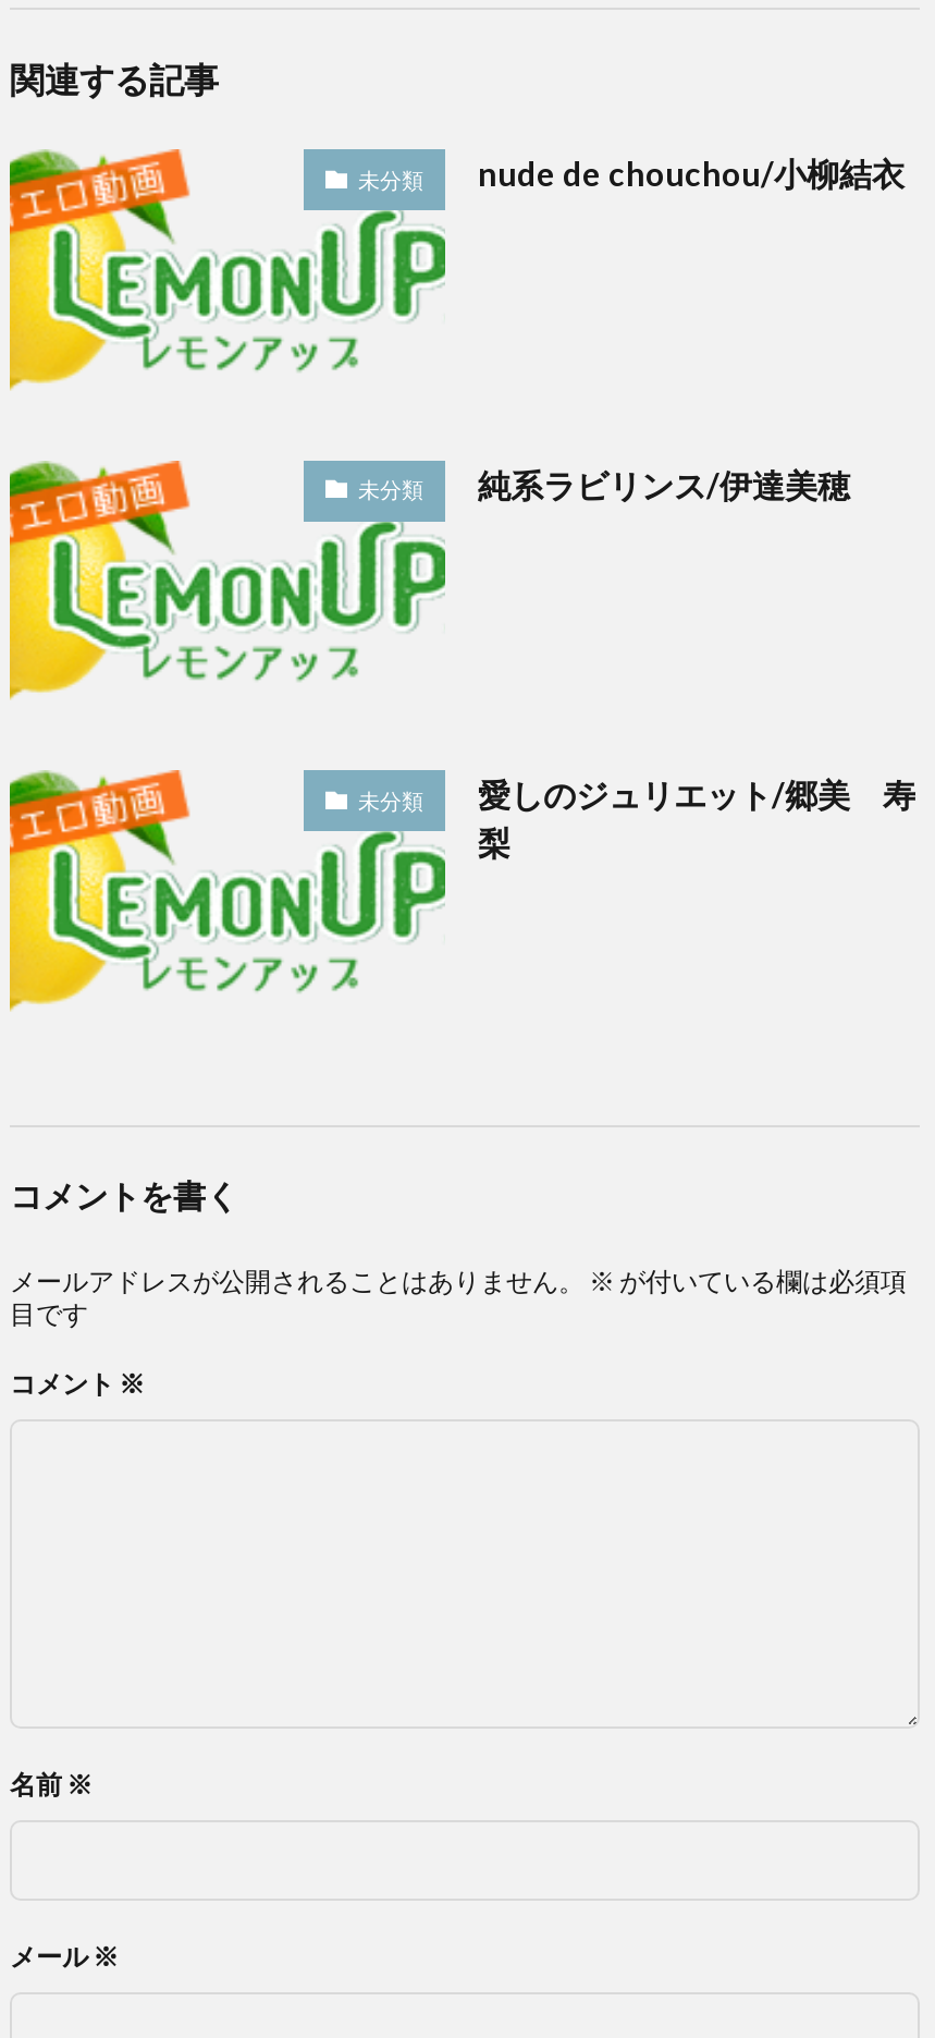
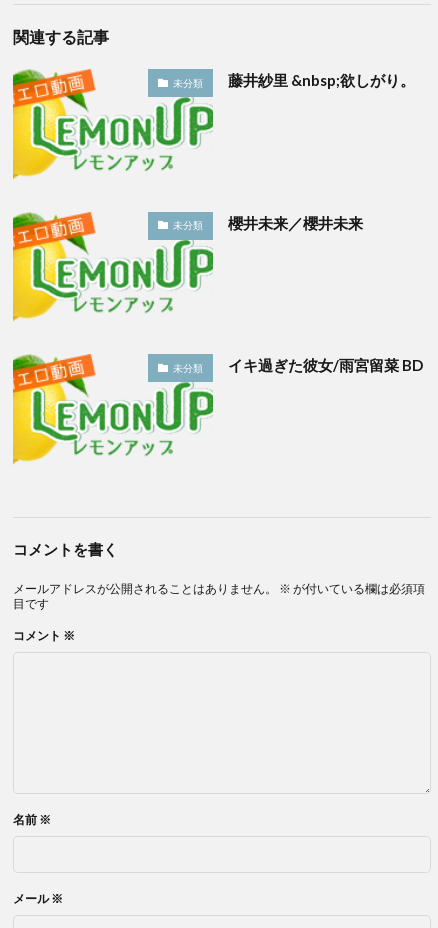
[478,154,905,193] nude de chouchou/小柳結衣 -> [228,71,415,89] 藤井紗里 &nbsp;欲しがり。
[478,464,850,503] 純系ラビリンス/伊達美穂 -> [228,213,363,231] 櫻井未来／櫻井未来
[478,774,915,862] 愛しのジュリエット/郷美 寿 | 梨 -> [228,356,423,374] イキ過ぎた彼女/雨宮留菜 BD

